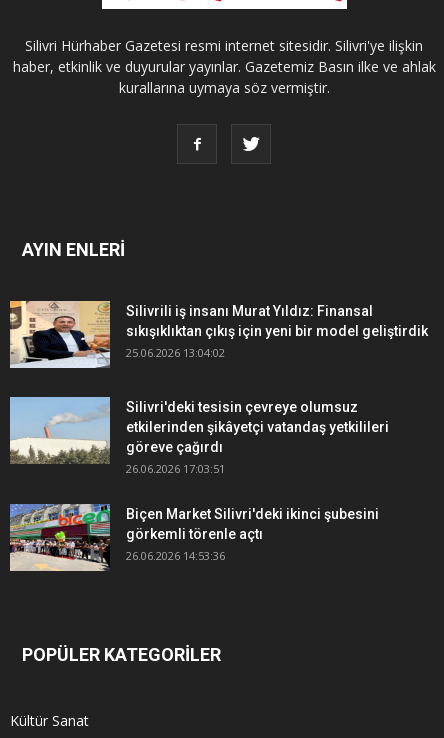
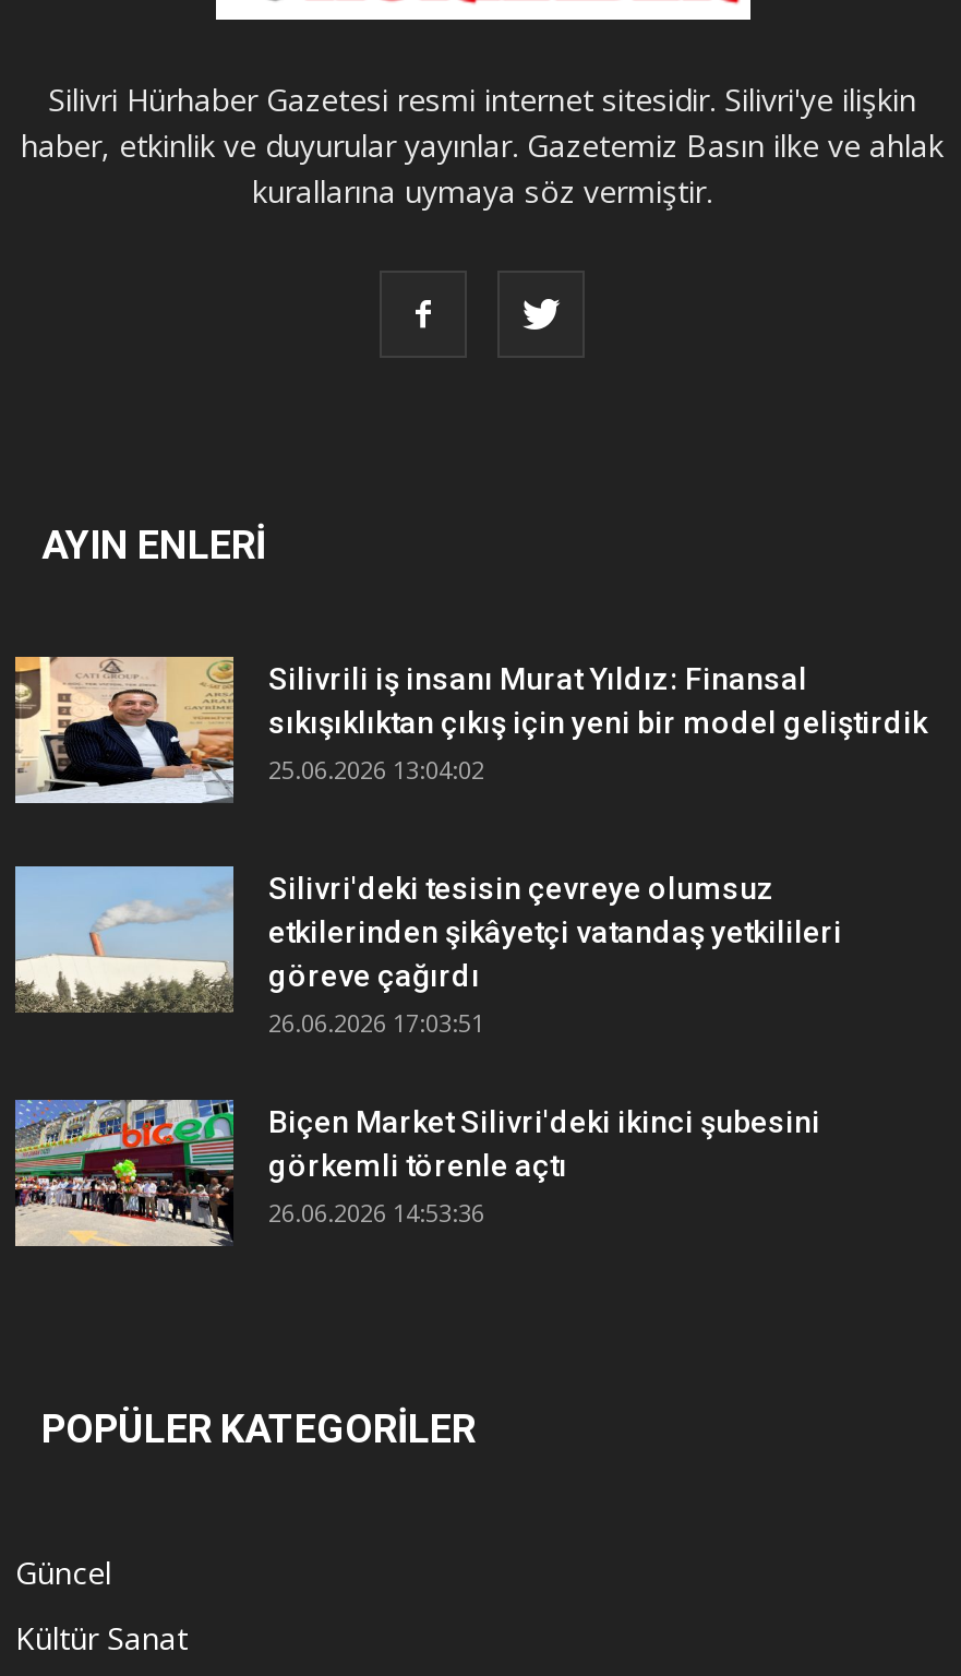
none -> [15,1552,111,1594] Güncel

